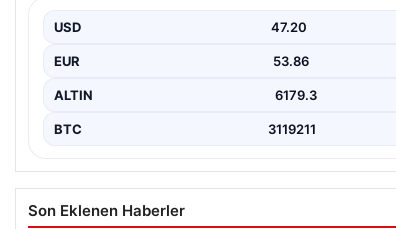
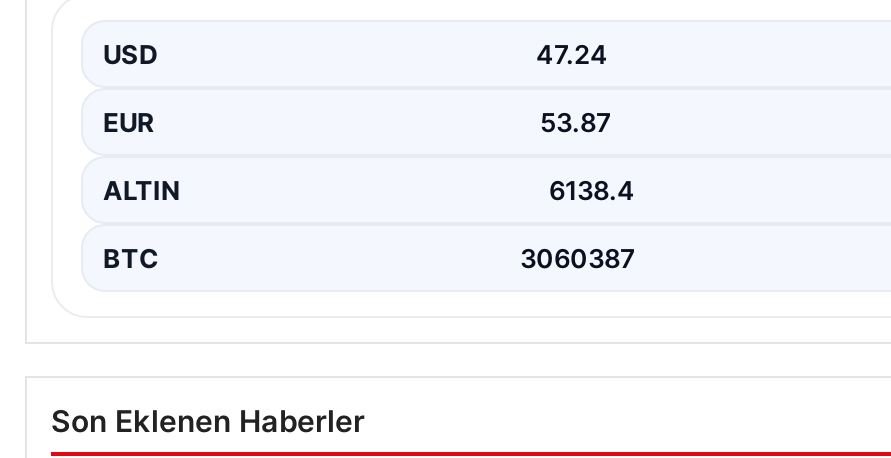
[270,19,306,35] 47.20 -> [536,38,608,70] 47.24
[272,53,308,69] 53.86 -> [540,106,612,138] 53.87
[274,87,316,103] 6179.3 -> [549,174,635,206] 6138.4
[267,121,315,137] 3119211 -> [520,242,636,274] 3060387

